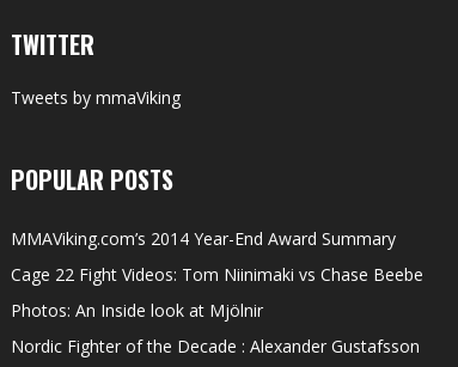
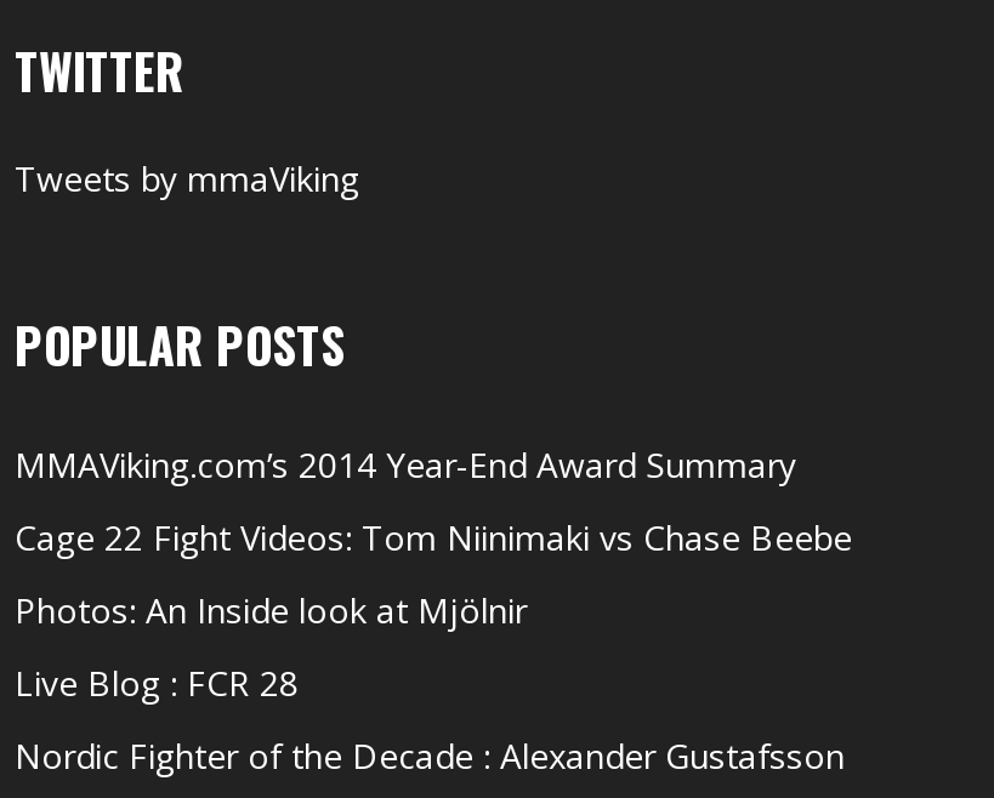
none -> [15,660,299,706] Live Blog : FCR 28

